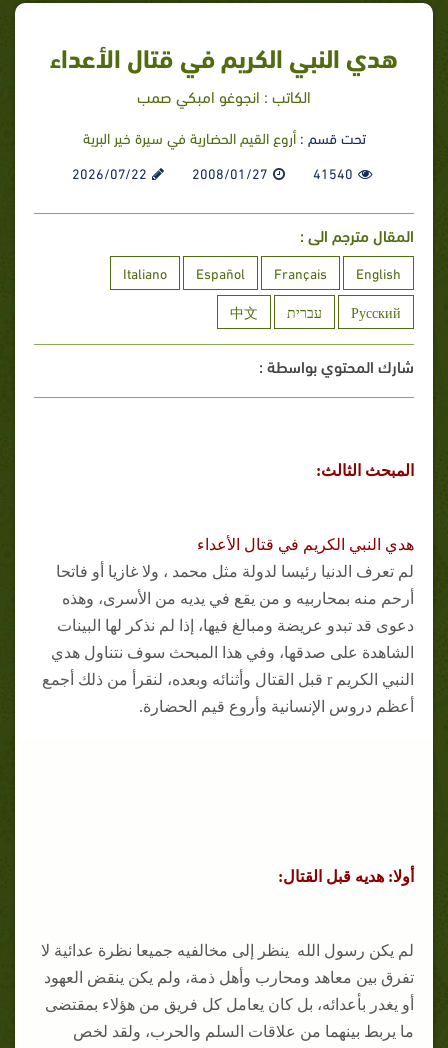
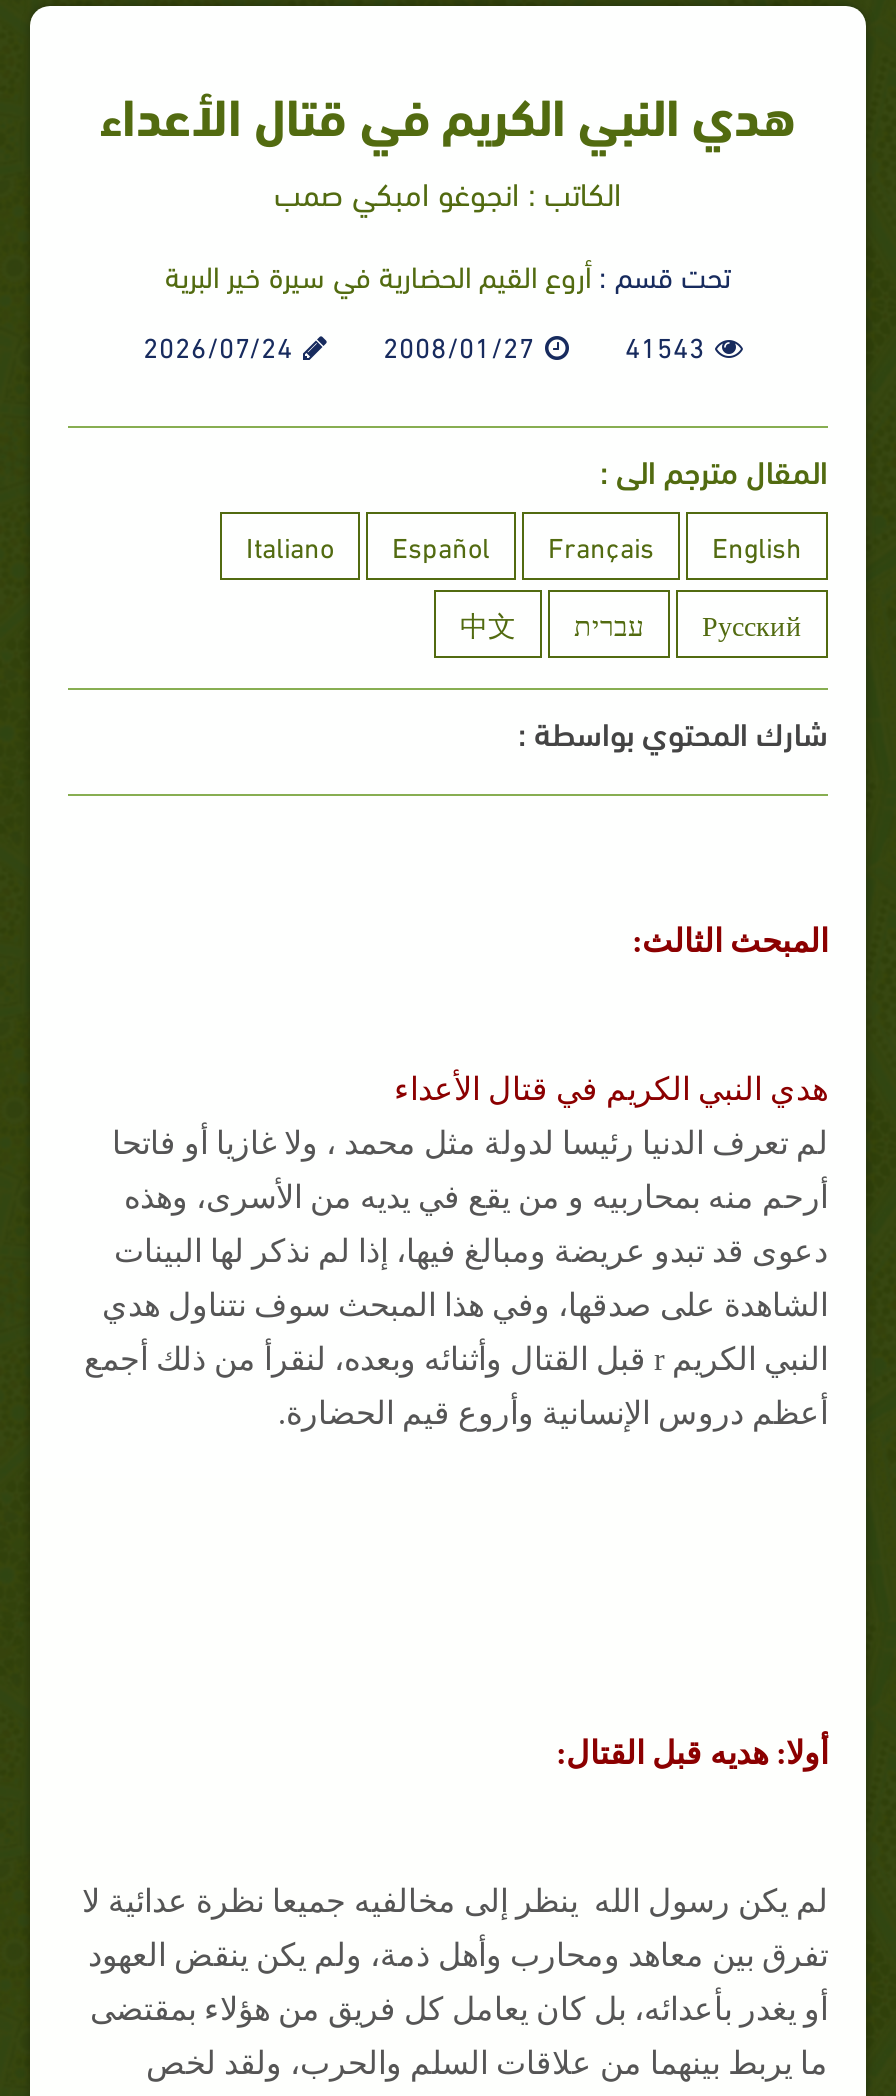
[71,162,146,183] 2026/07/22 -> [143,324,293,366] 2026/07/24
[312,162,352,183] 41540 -> [625,324,705,366] 41543

